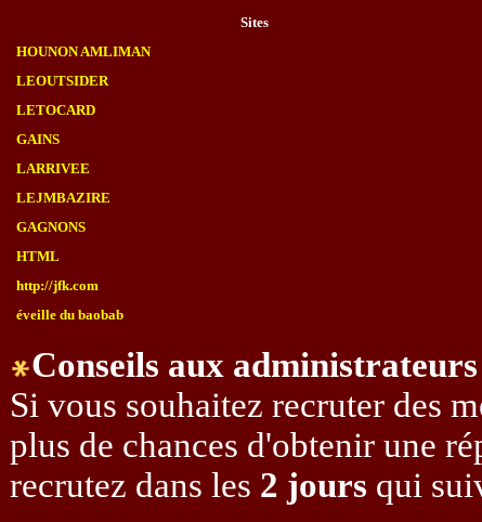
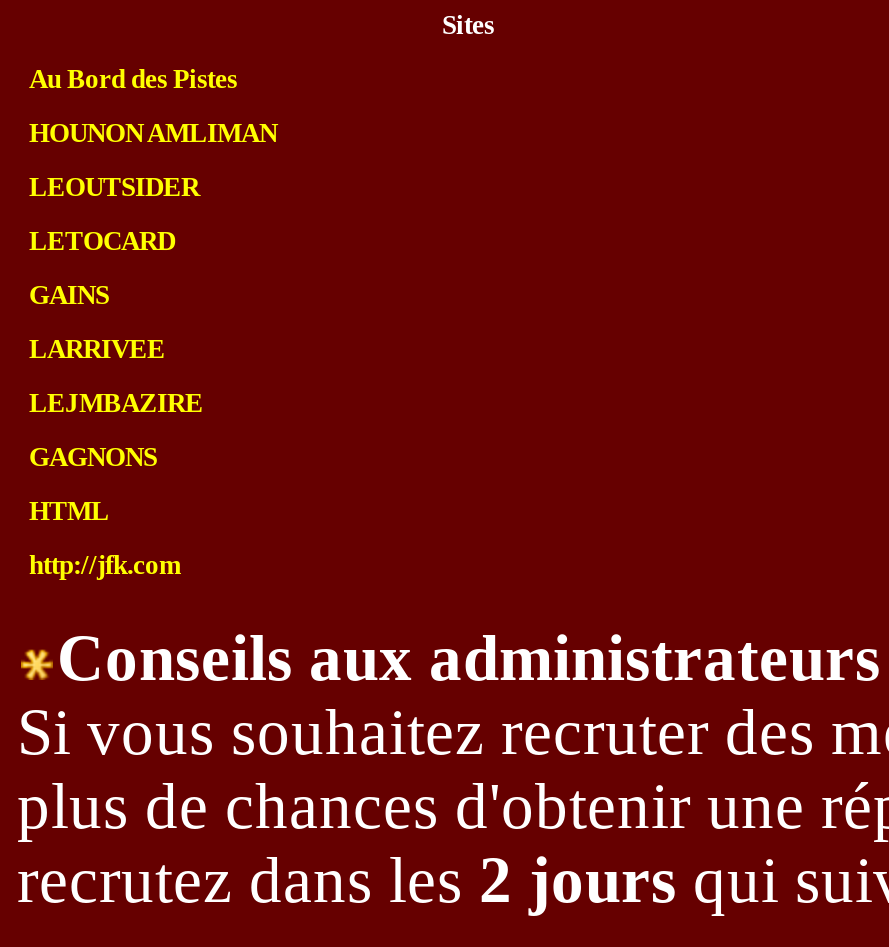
none -> [29,64,237,94] Au Bord des Pistes
moved [16,44,151,294] -> [29,118,277,580]: HOUNON AMLIMAN | LEOUTSIDER | LETOCARD | ... | HTML | http://jfk.com
[16,307,123,323] éveille du baobab -> none

